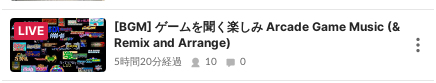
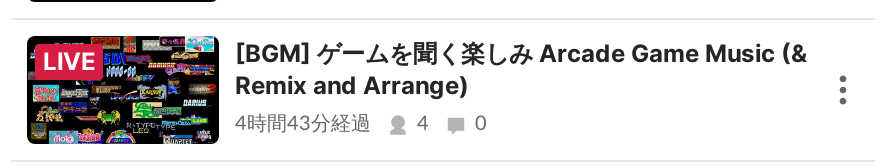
[114,57,182,67] 5時間20分経過 -> [235,113,371,133] 4時間43分経過
[205,57,217,67] 10 -> [417,114,429,134] 4

